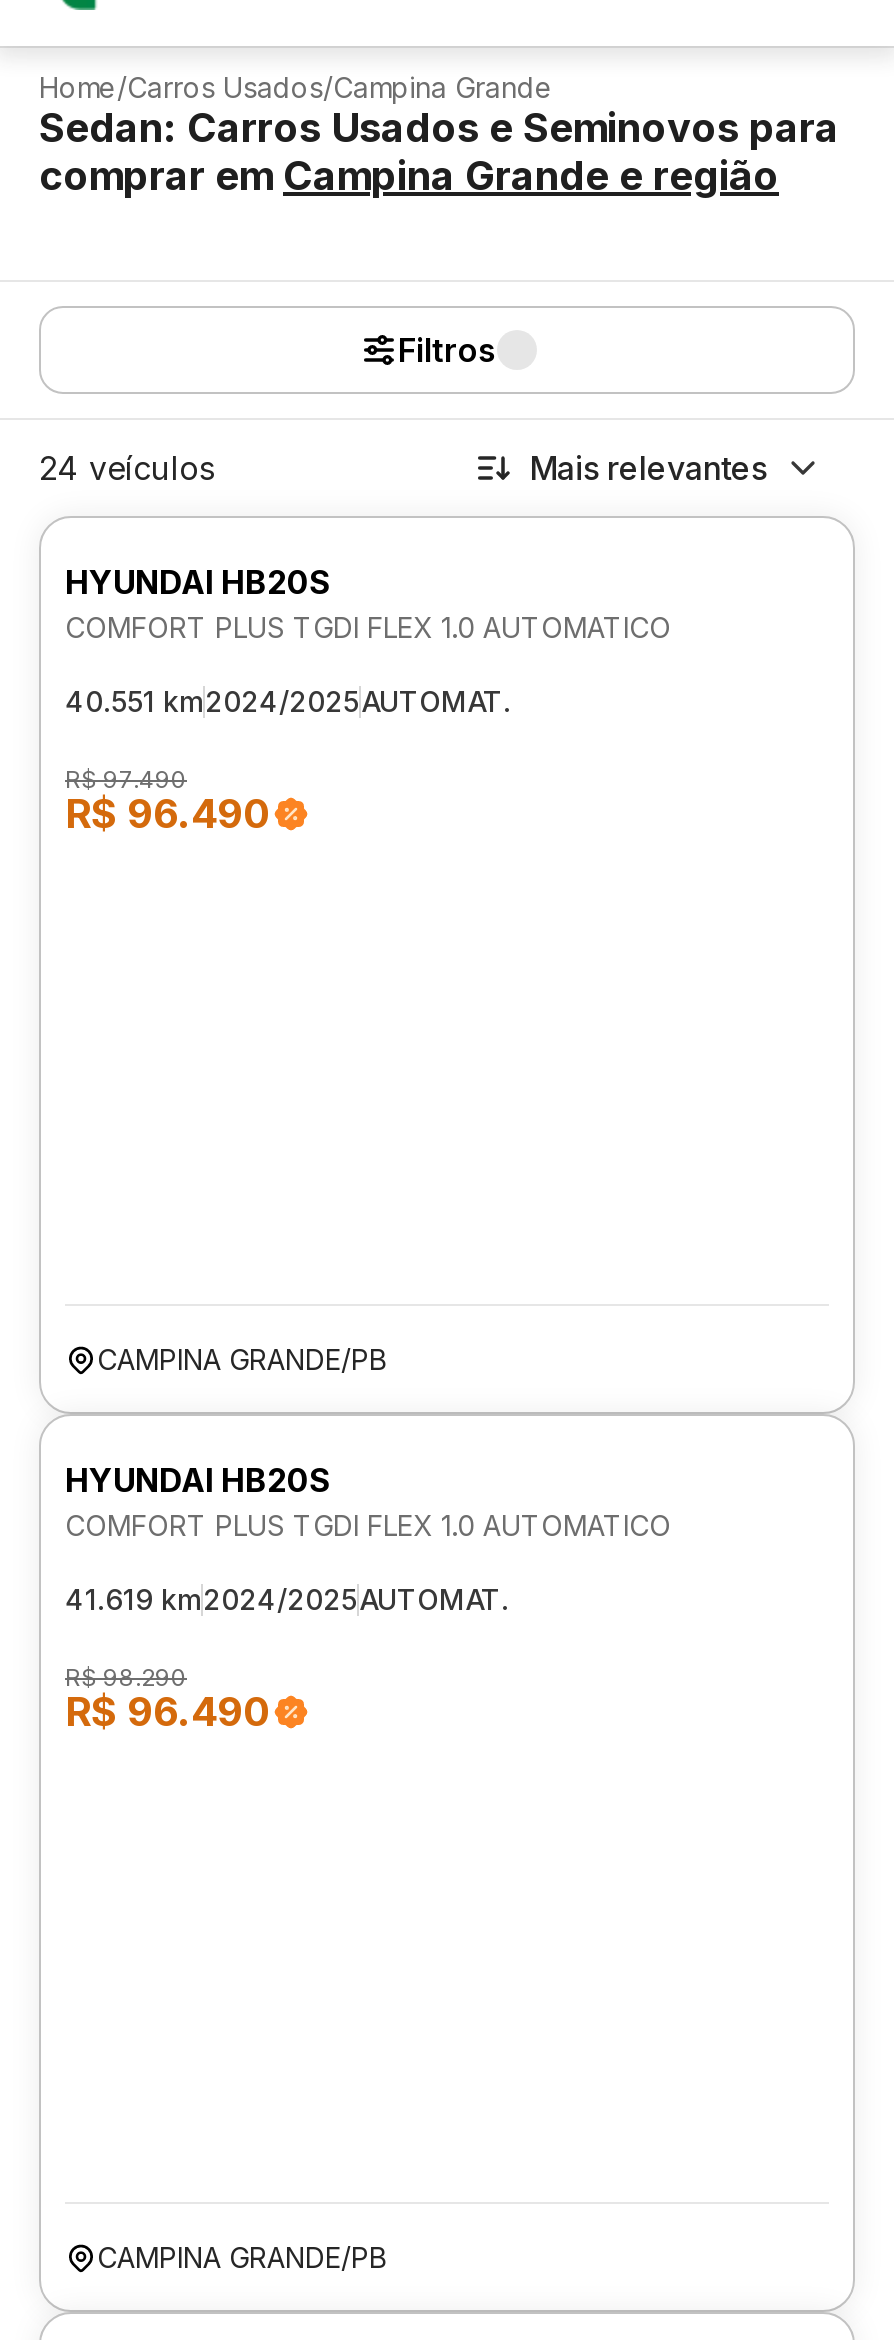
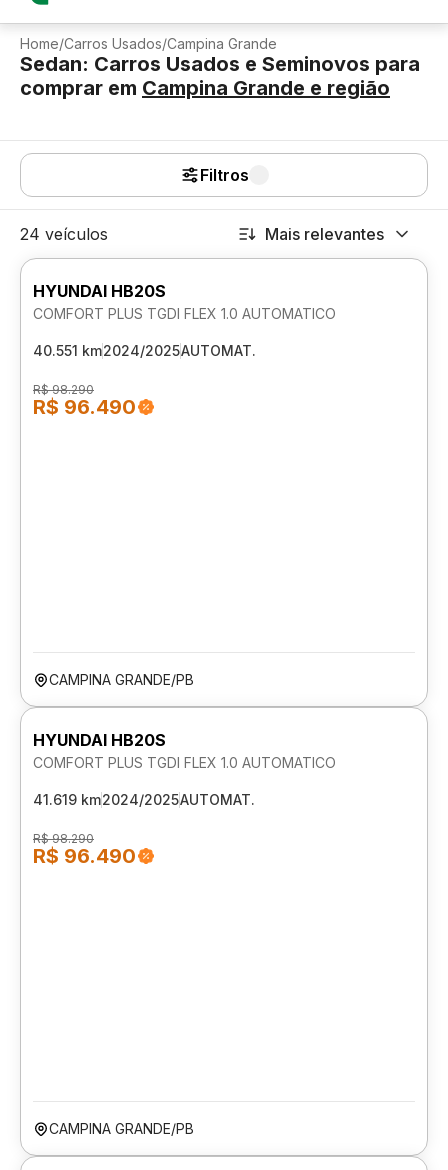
[65,764,187,794] R$ 97.490 -> [33,382,94,397] R$ 98.290

